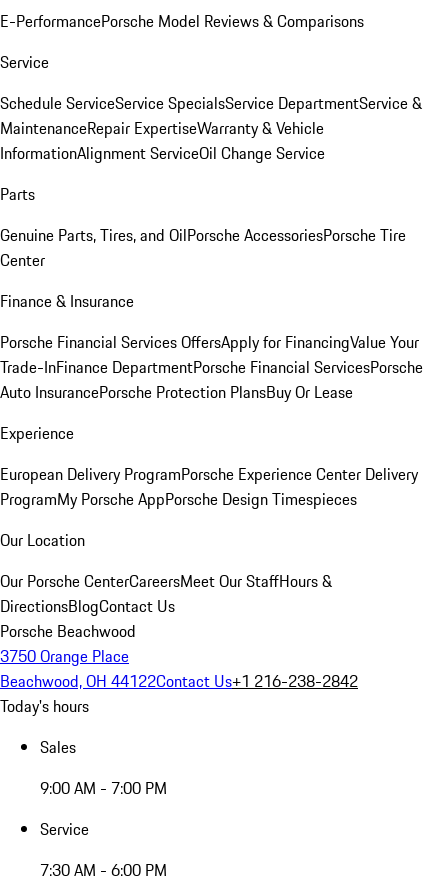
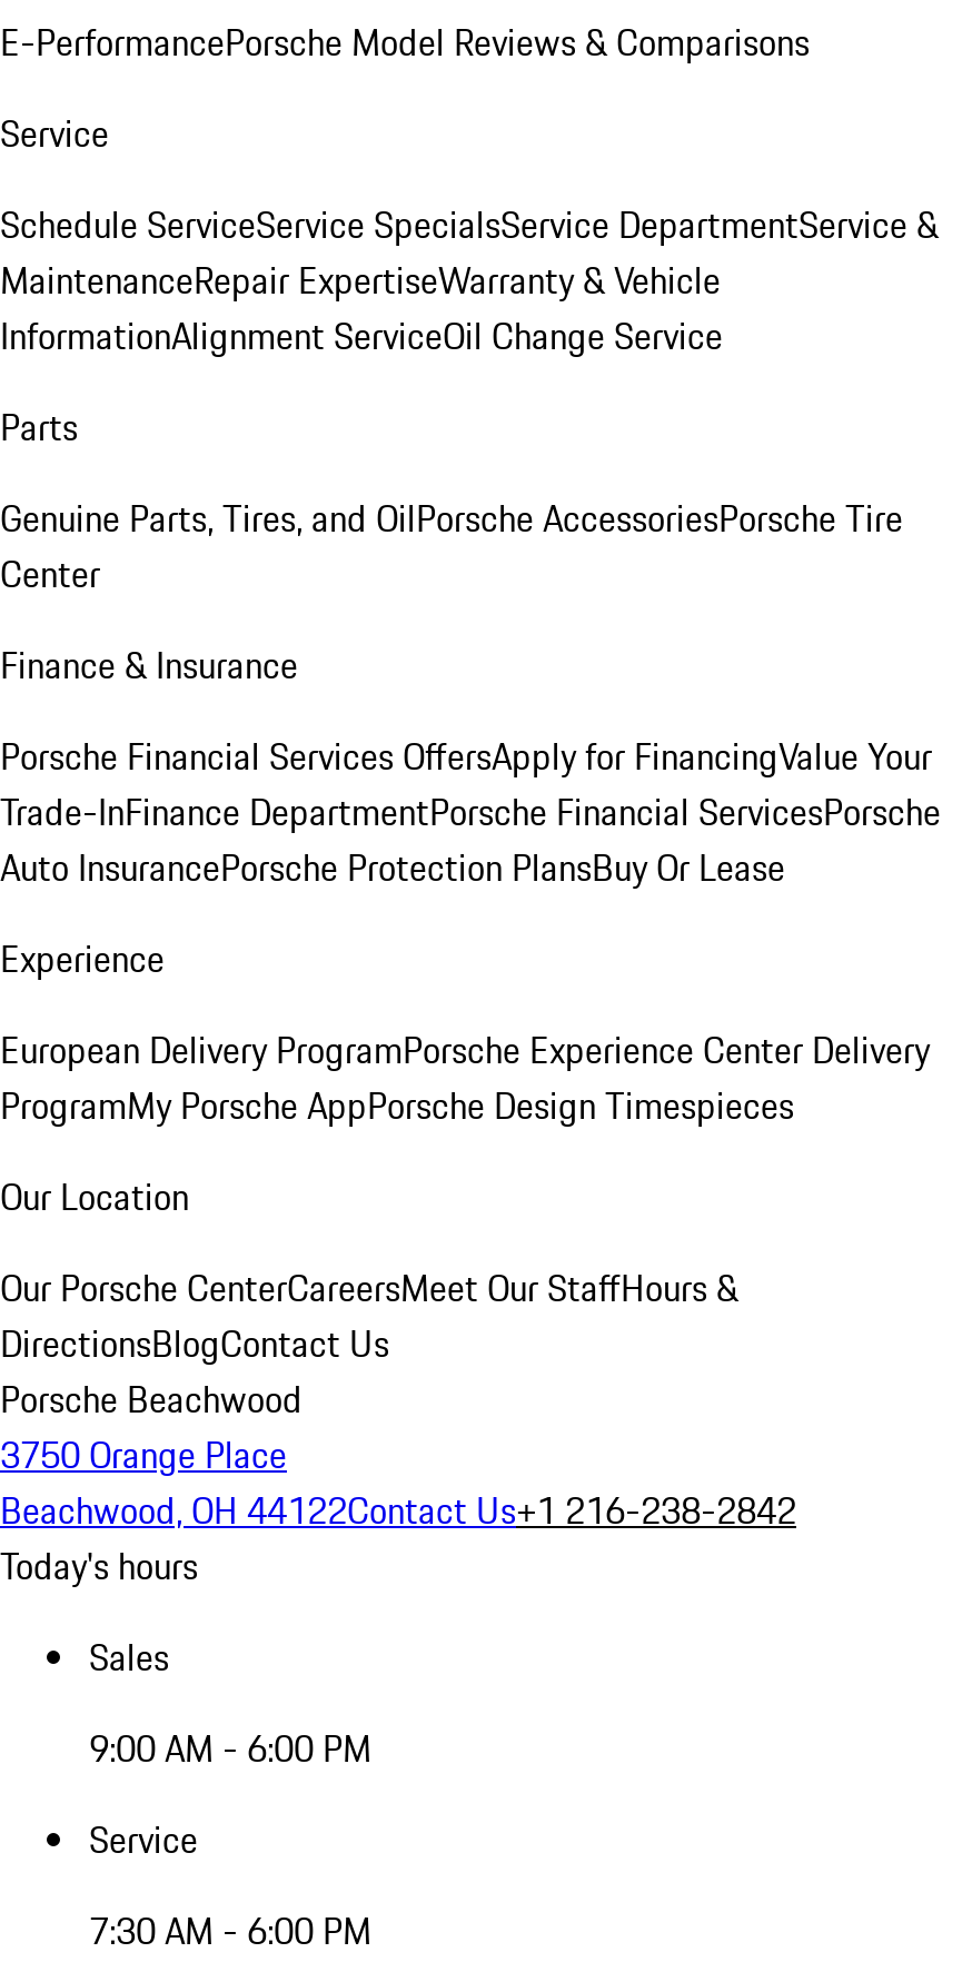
[40,776,167,800] 9:00 AM - 7:00 PM -> [89,1722,371,1775] 9:00 AM - 6:00 PM

